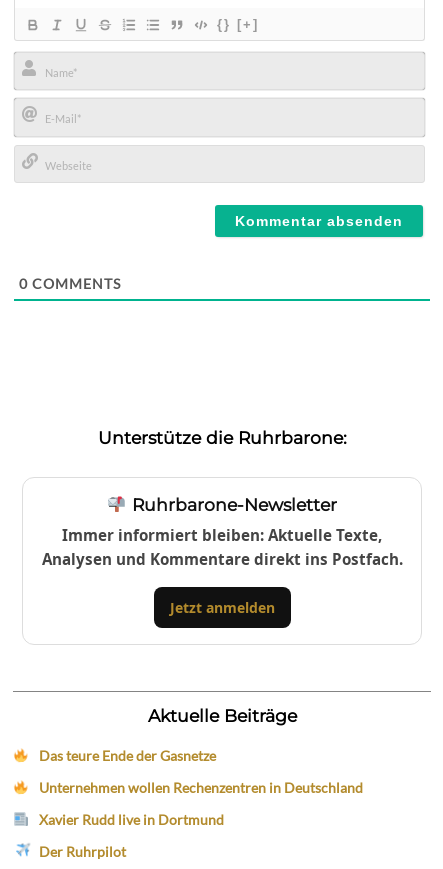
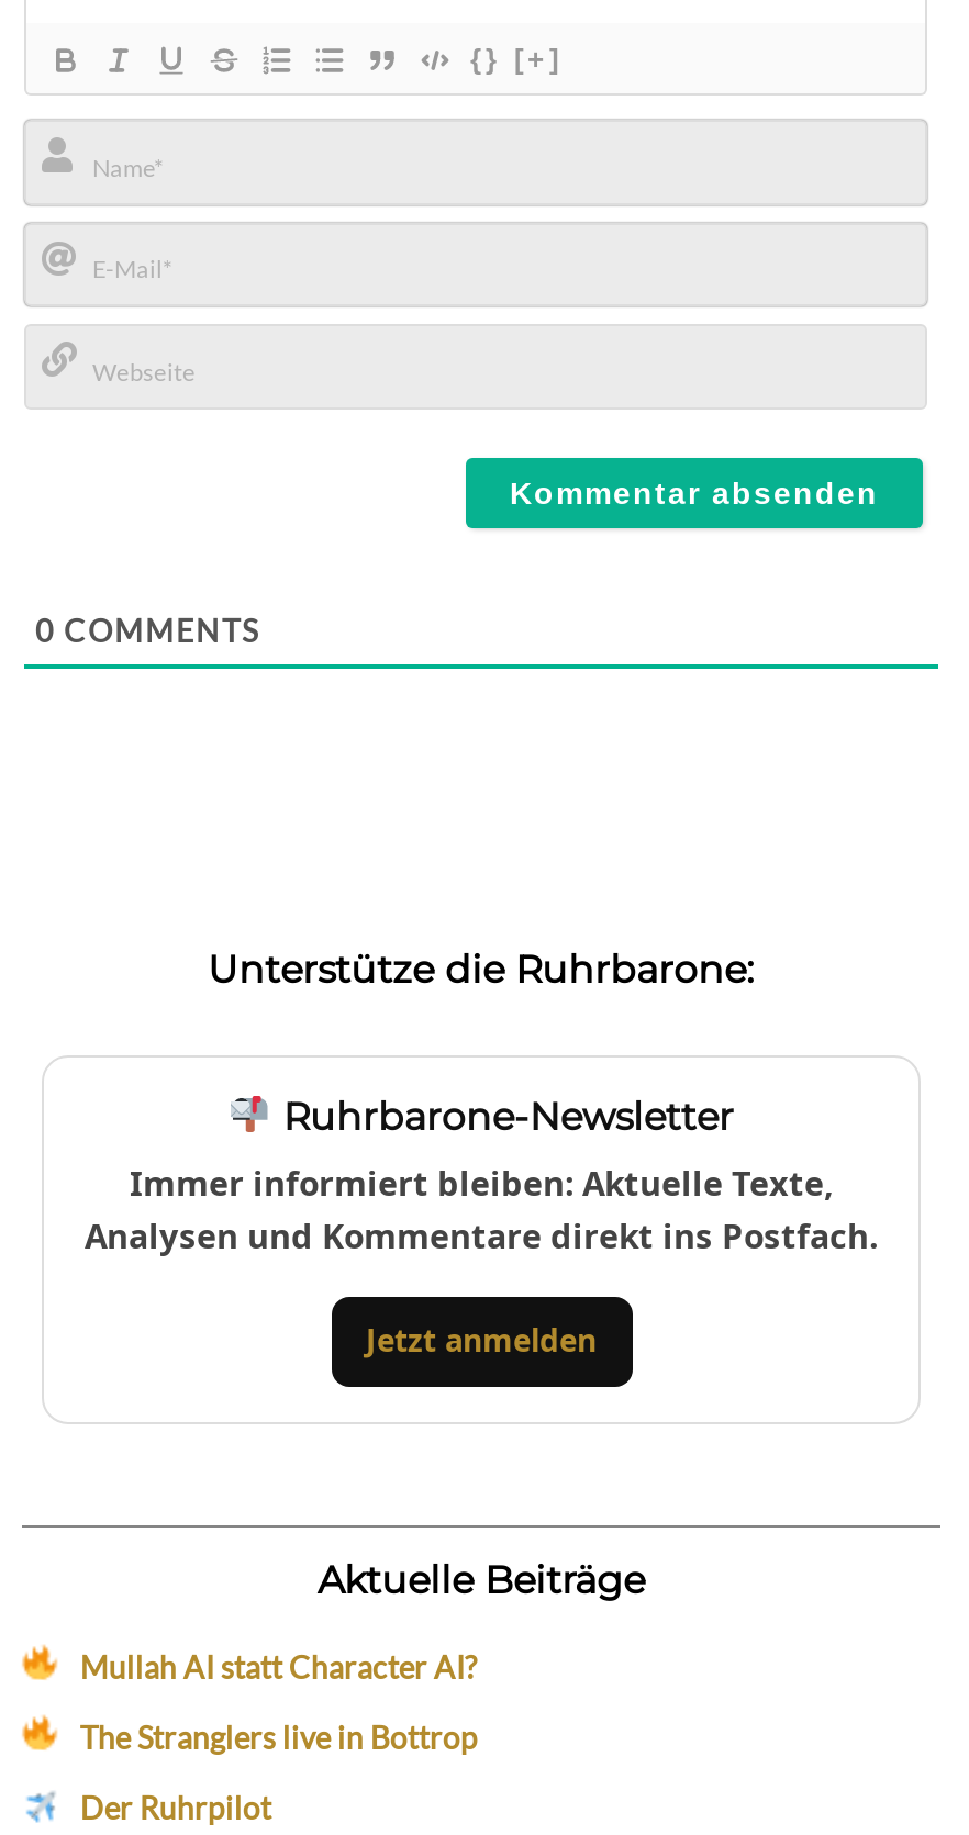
[39,747,363,828] Das teure Ende der Gasnetze | Unternehmen wollen Rechenzentren in Deutschland | Xavier Rudd live in Dortmund -> [80,1648,478,1755] Mullah AI statt Character AI? | The Stranglers live in Bottrop

